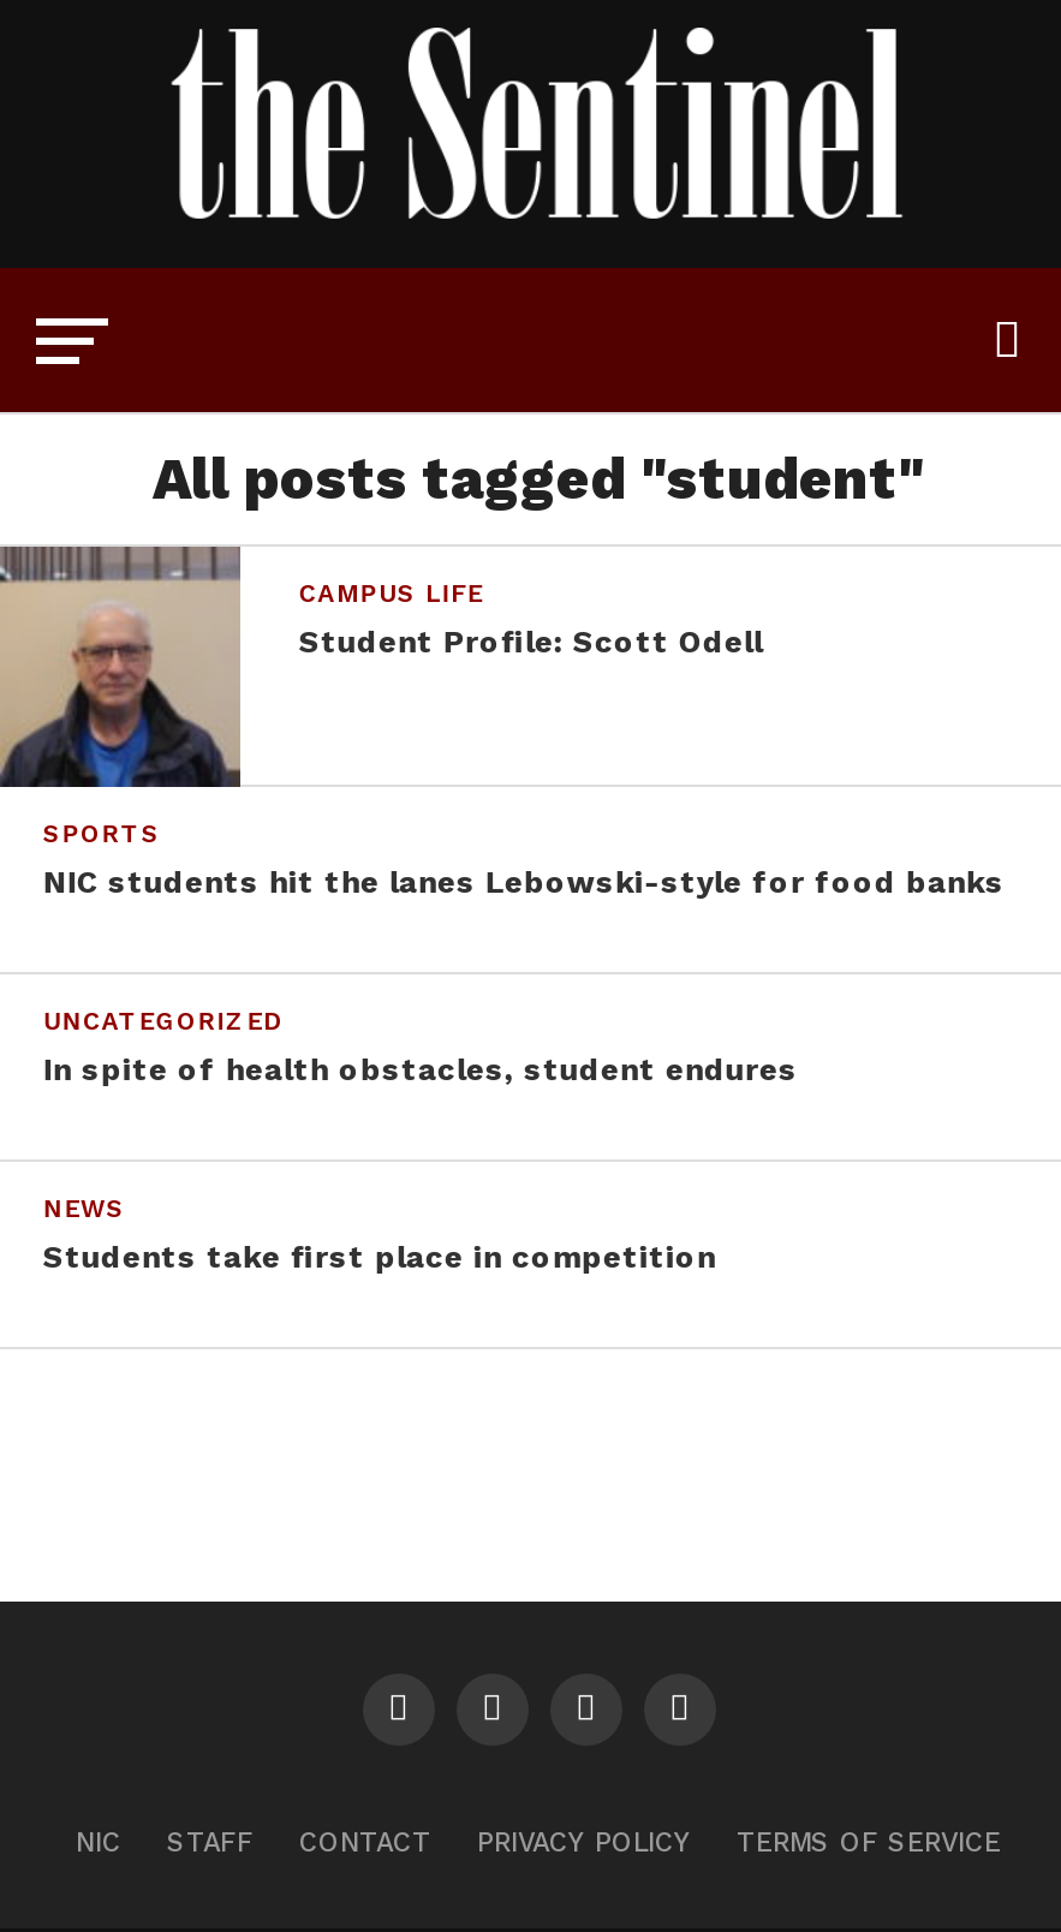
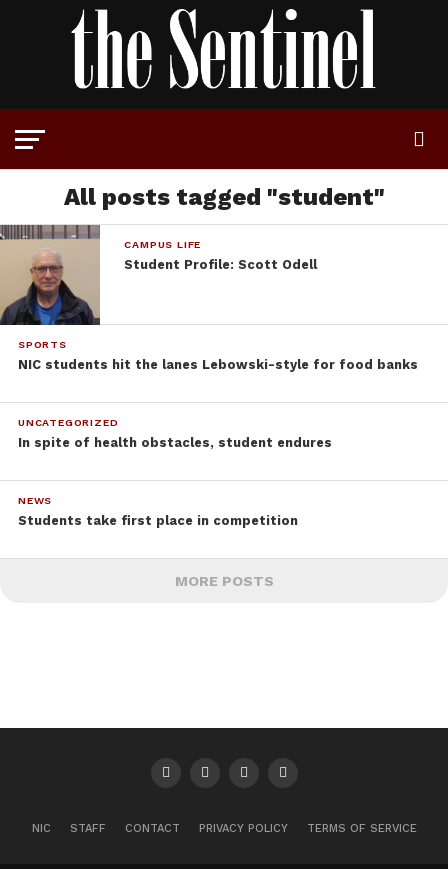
none -> [174,573,273,589] MORE POSTS

